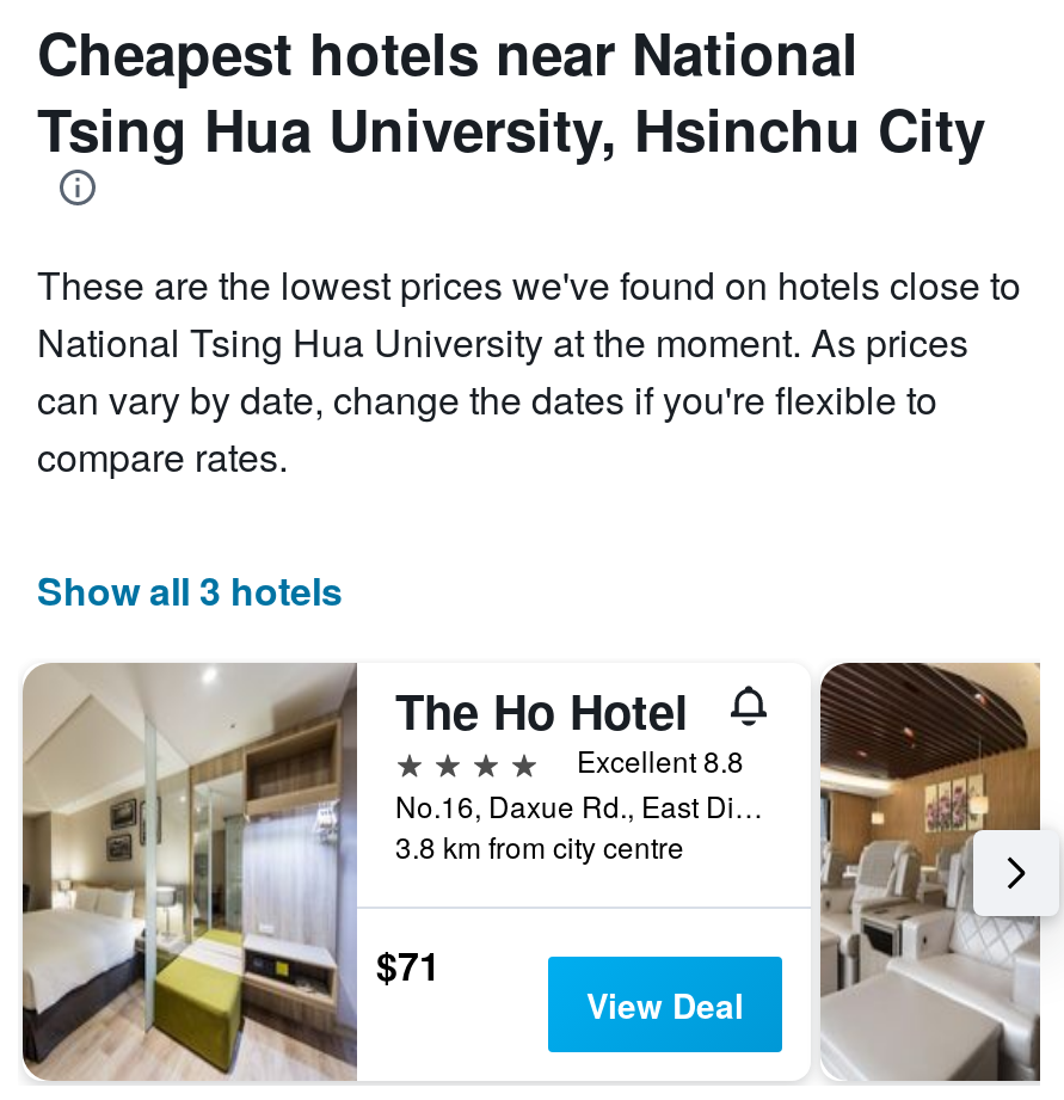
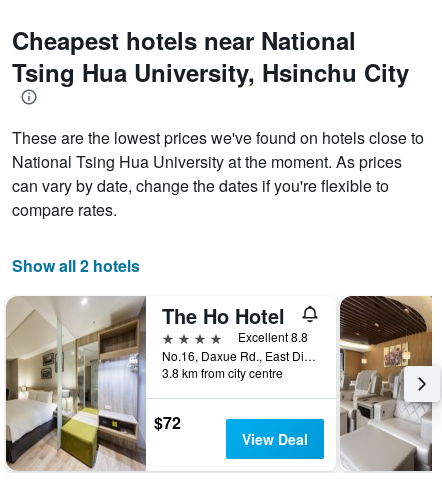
[37,563,343,618] Show all 3 hotels -> [12,254,140,277] Show all 2 hotels
[376,936,441,991] $71 -> [154,410,181,433] $72

